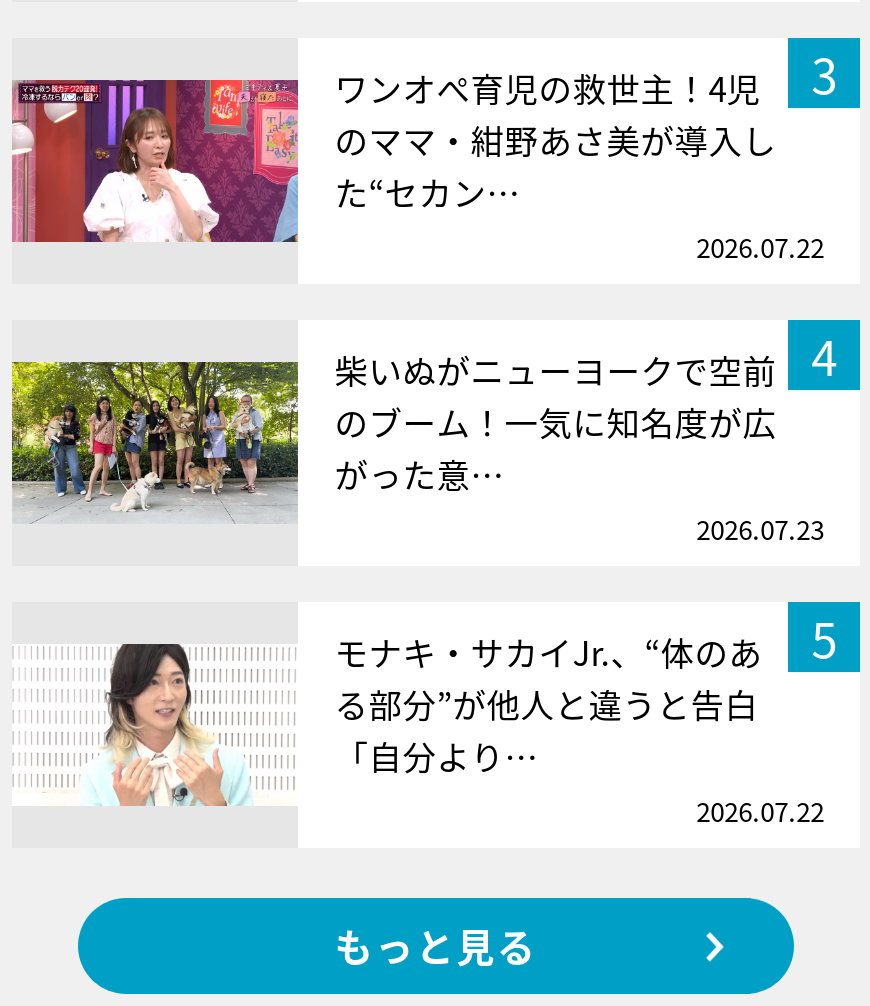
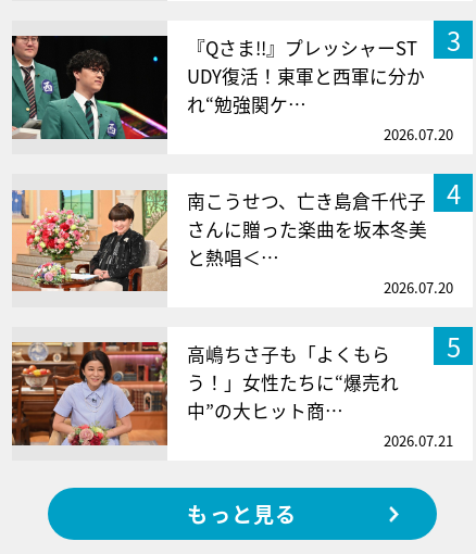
[12,64,824,266] [image] | ワンオぺ育児の救世主！4児 | のママ・紺野あさ美が導入し | た“セカン… | 2026.07.22 -> [11,35,453,145] [image] | 『Qさま!!』プレッシャーST | UDY復活！東軍と西軍に分か | れ“勉強関ケ… | 2026.07.20
[10,346,824,548] [image] | 柴いぬがニューヨークで空前 | のブーム！一気に知名度が広 | がった意… | 2026.07.23 -> [11,188,453,298] [image] | 南こうせつ、亡き島倉千代子 | さんに贈った楽曲を坂本冬美 | と熱唱＜… | 2026.07.20
[12,628,824,831] [image] | モナキ・サカイJr.、“体のあ | る部分”が他人と違うと告白 | 「自分より… | 2026.07.22 -> [11,341,453,451] [image] | 高嶋ちさ子も「よくもら | う！」女性たちに“爆売れ | 中”の大ヒット商… | 2026.07.21

